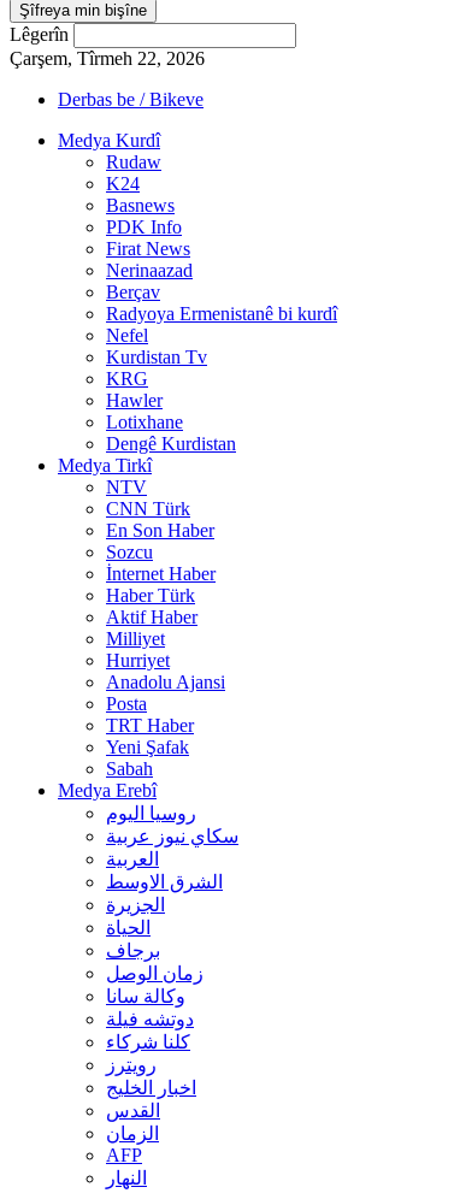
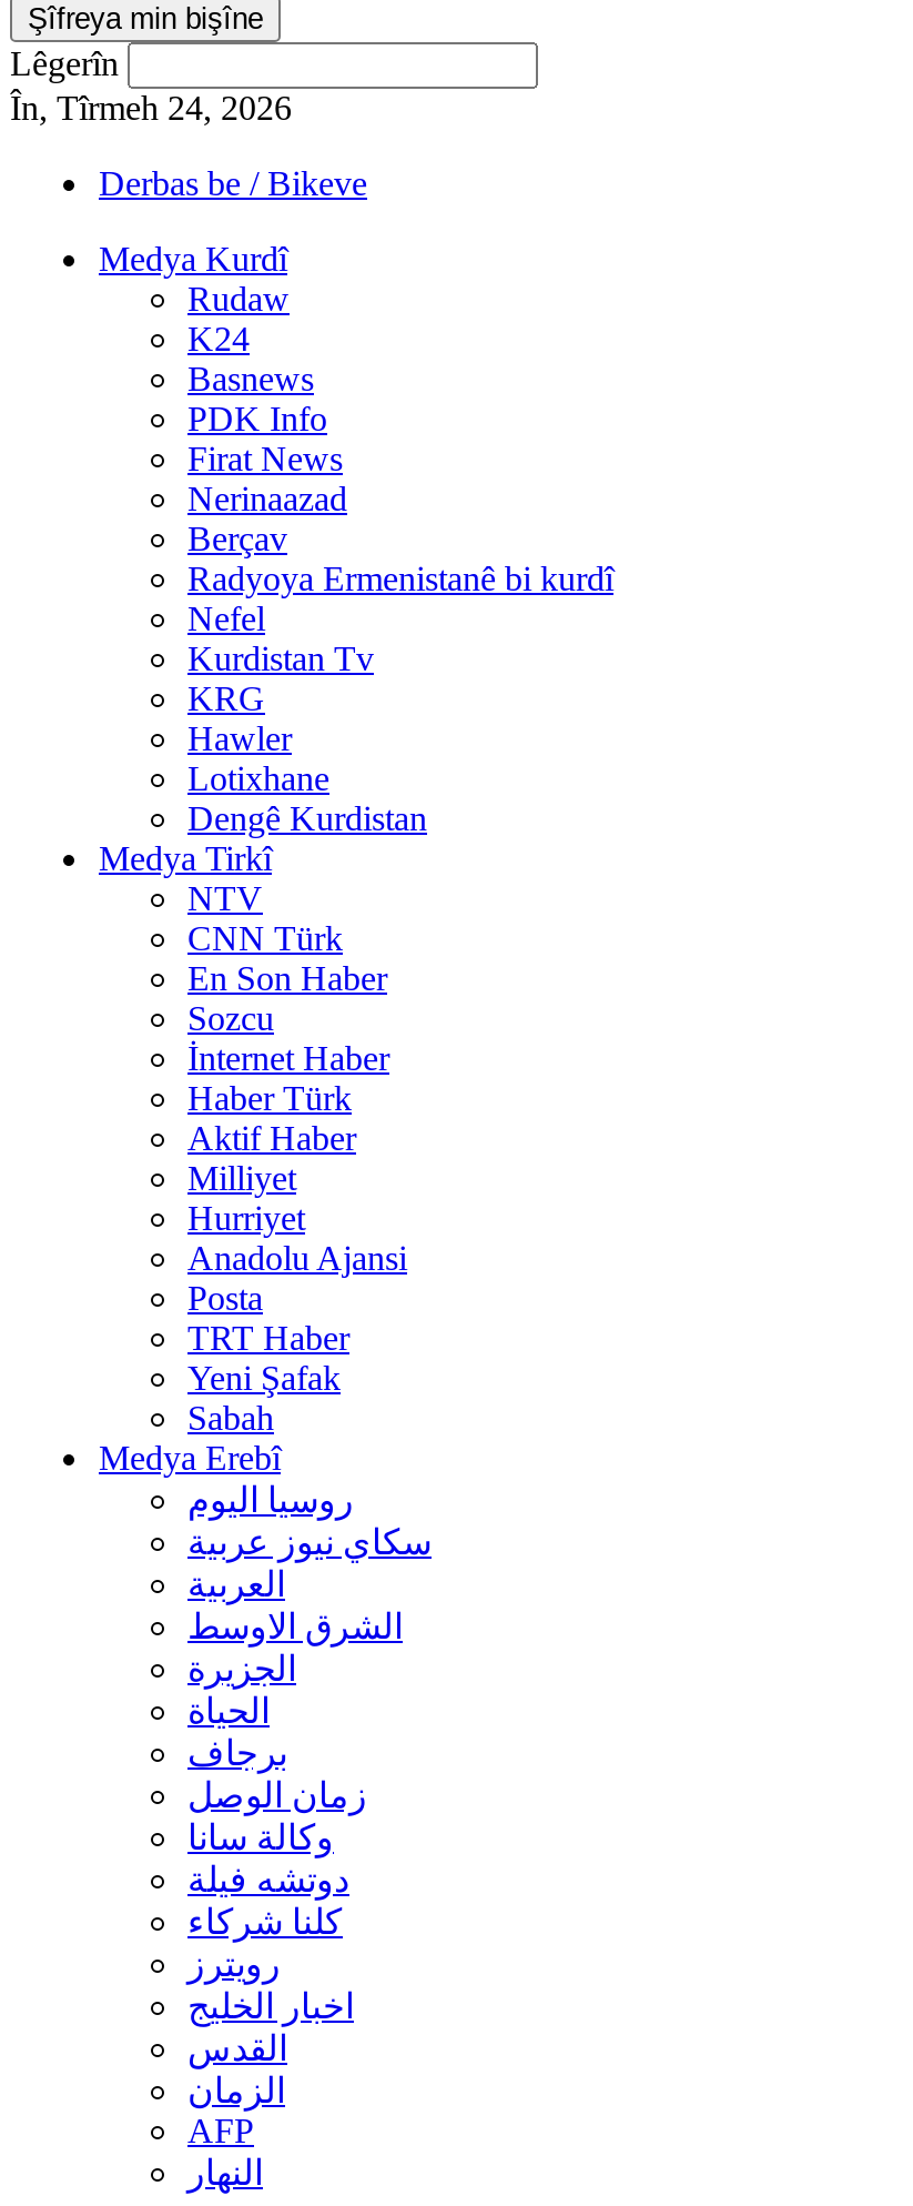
[10,48,205,69] Çarşem, Tîrmeh 22, 2026 -> [10,89,292,127] În, Tîrmeh 24, 2026

